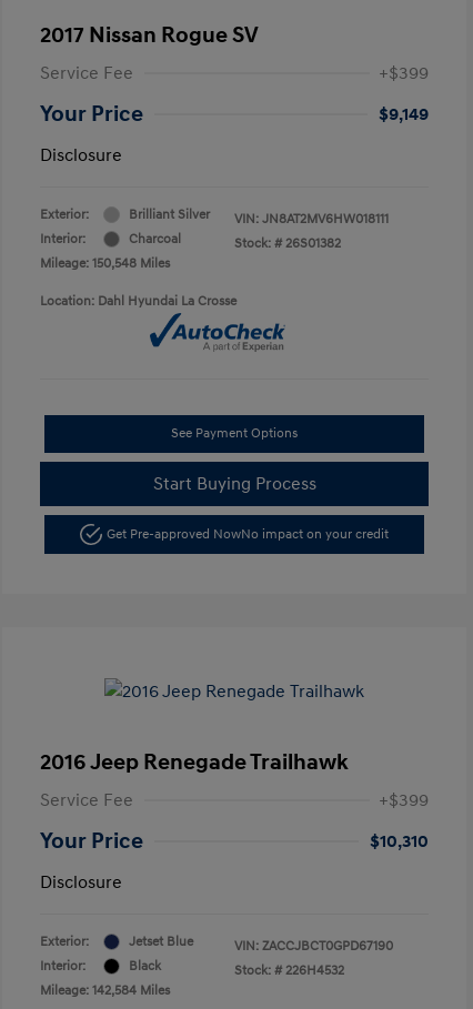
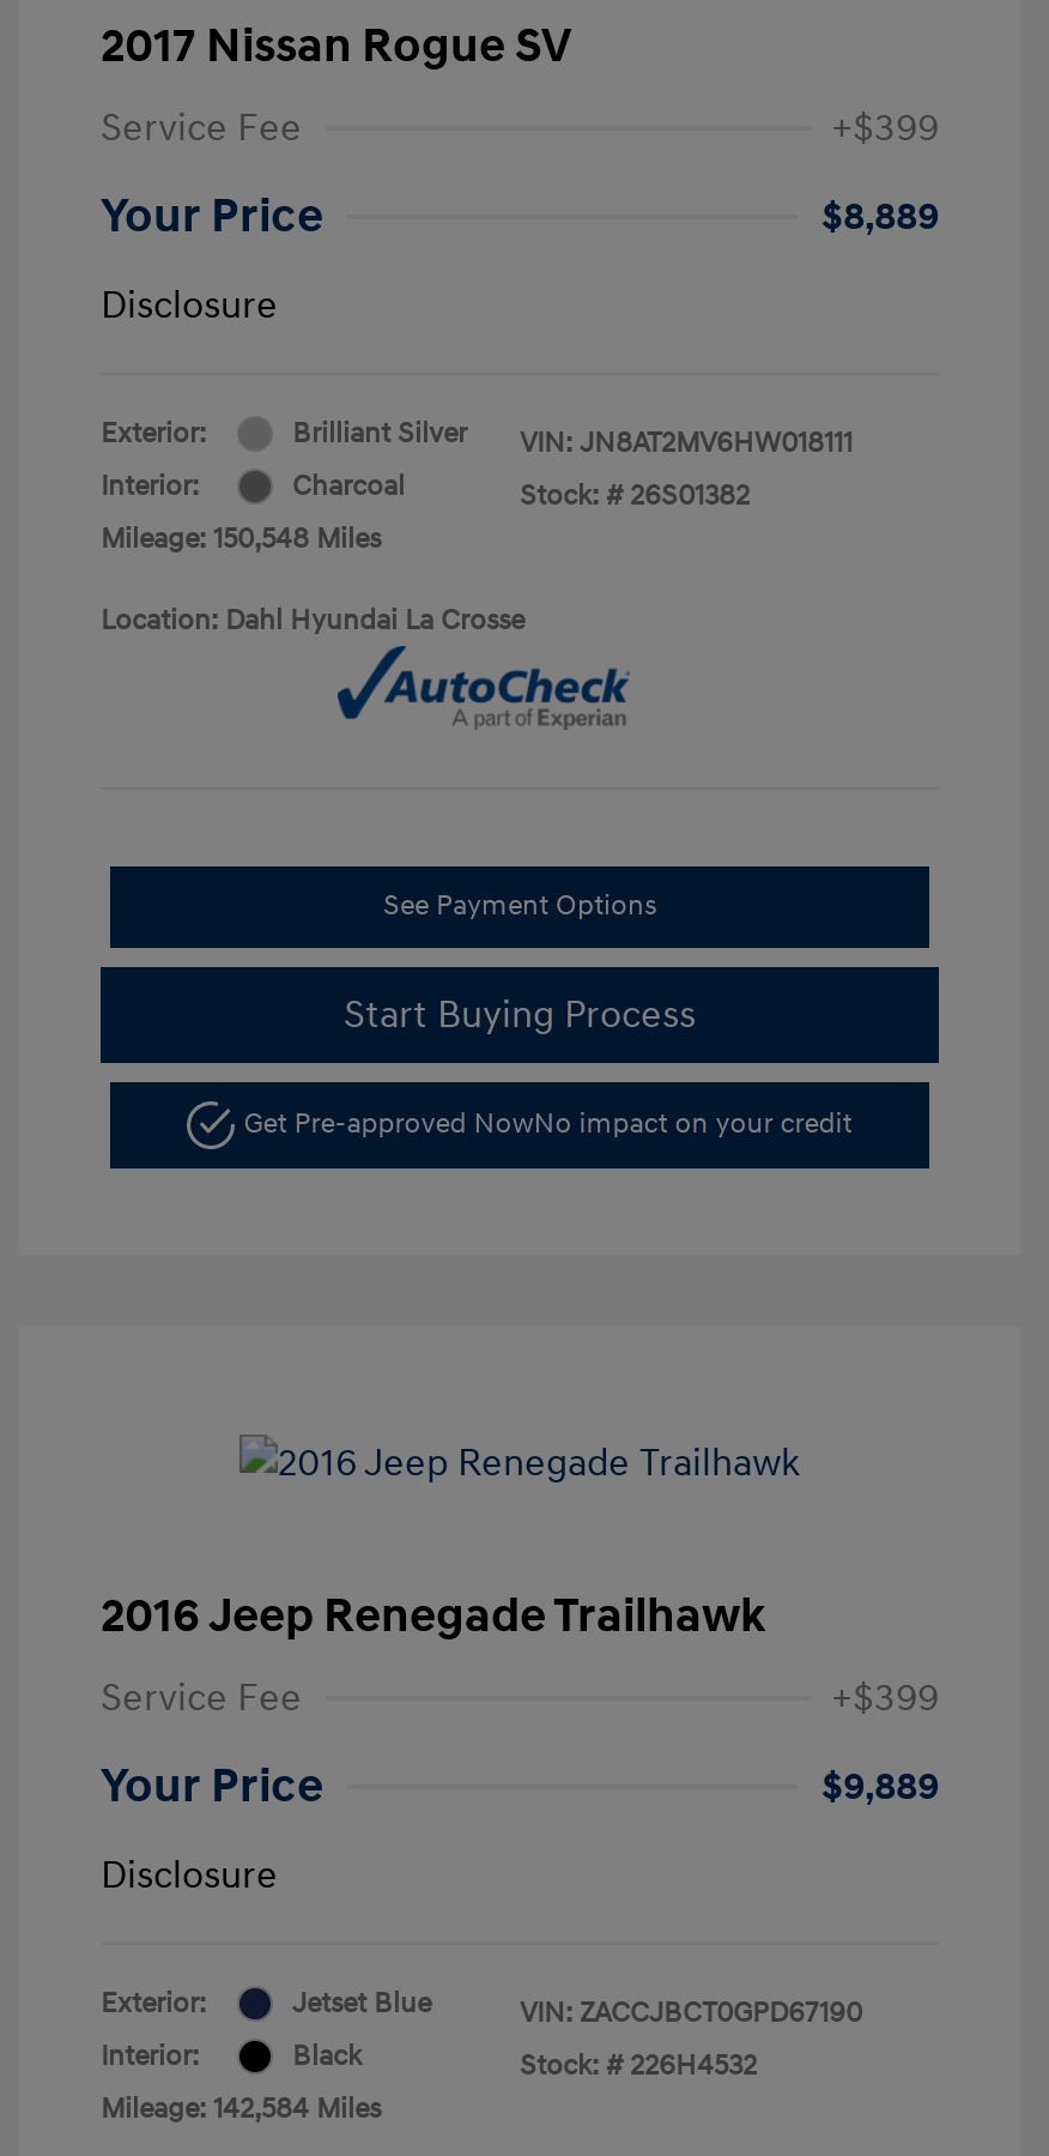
[379,103,429,125] $9,149 -> [821,192,939,240] $8,889
[370,830,429,852] $10,310 -> [821,1762,939,1810] $9,889

